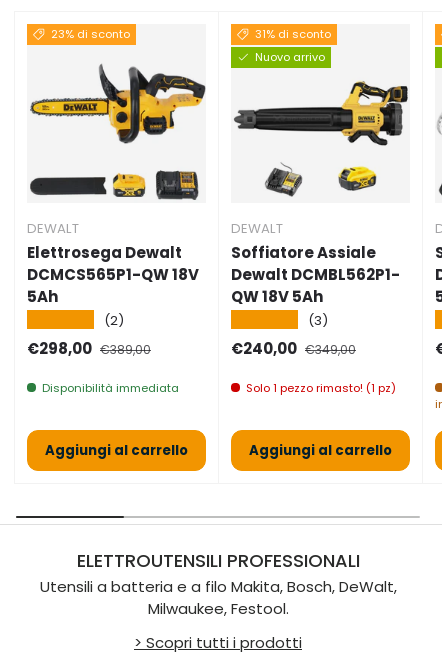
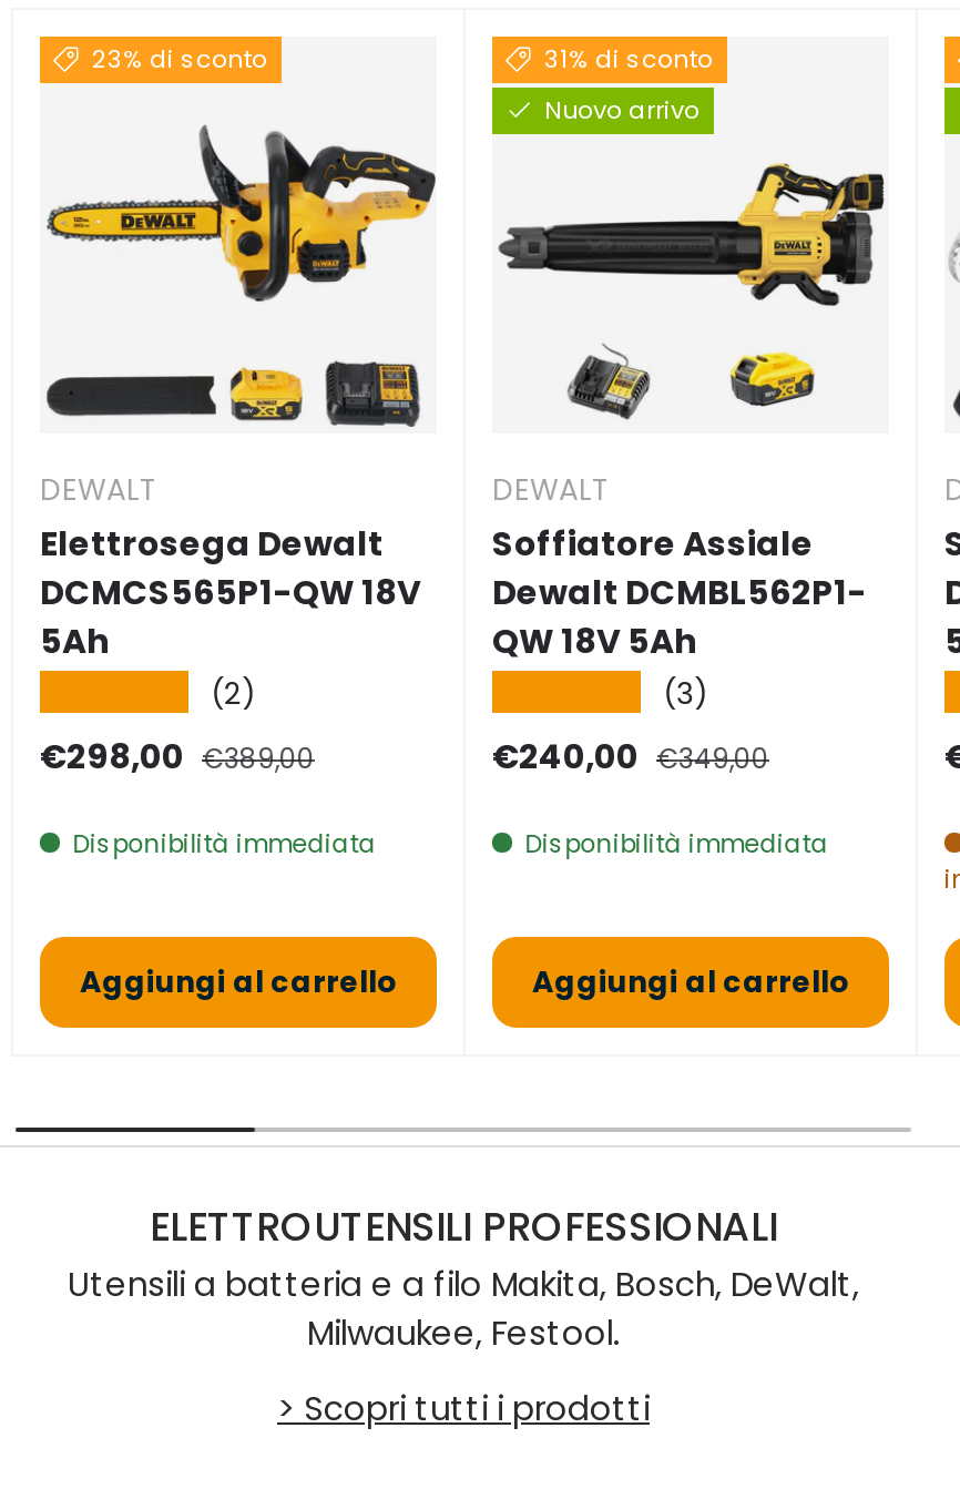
[246,380,396,396] Solo 1 pezzo rimasto! (1 pz) -> [525,826,828,862] Disponibilità immediata

